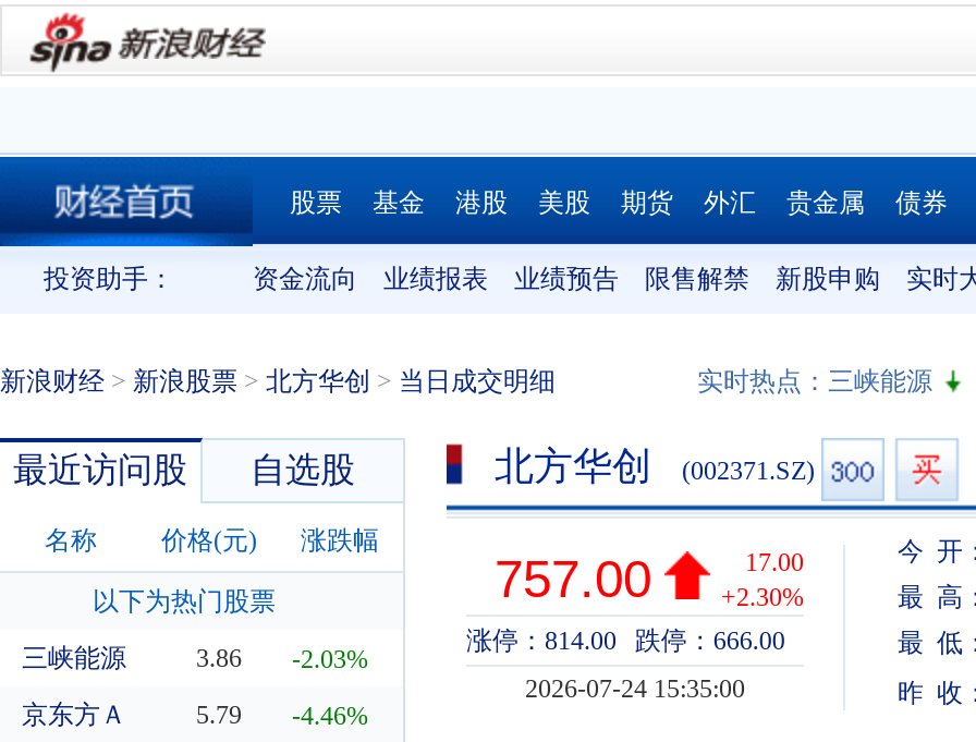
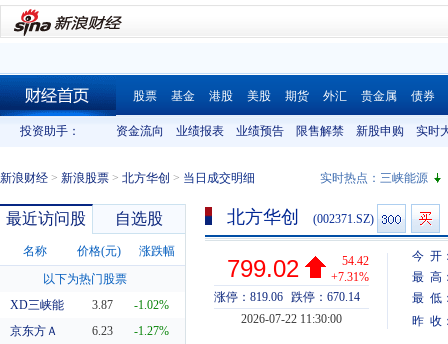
[495,549,651,608] 757.00 -> [227,255,299,282] 799.02
[745,547,804,577] 17.00 -> [342,254,369,268] 54.42
[721,582,804,612] +2.30% -> [331,270,369,284] +7.31%
[466,625,785,656] 涨停：814.00 跌停：666.00 -> [214,290,360,304] 涨停：819.06 跌停：670.14
[22,643,368,674] 三峡能源 | 3.86 | -2.03% -> [10,298,169,312] XD三峡能 | 3.87 | -1.02%
[525,673,745,704] 2026-07-24 15:35:00 -> [241,312,342,326] 2026-07-22 11:30:00
[196,700,242,730] 5.79 -> [92,324,113,338] 6.23
[292,700,368,730] -4.46% -> [134,324,169,338] -1.27%

